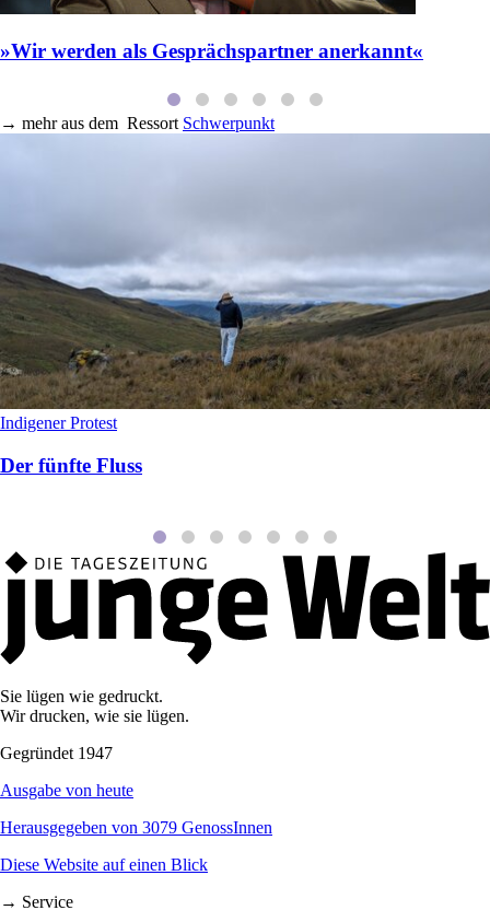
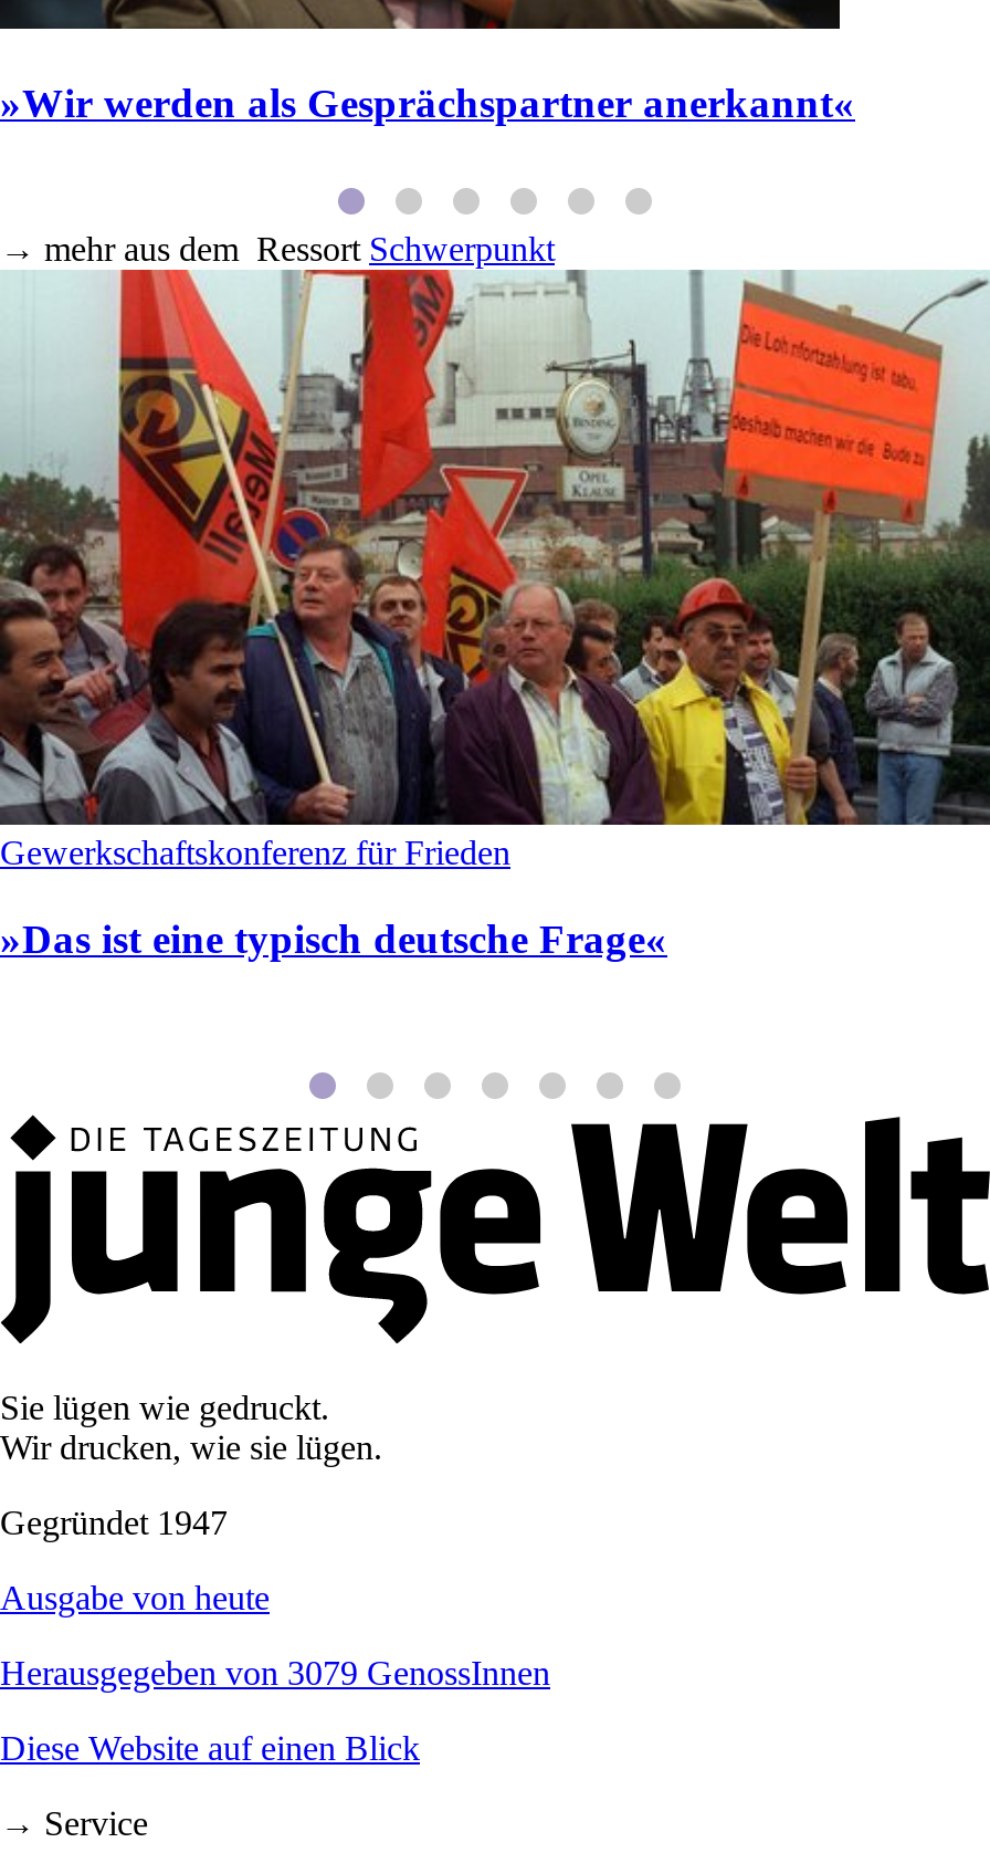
[0,135,487,432] [image] | Indigener Protest -> [0,270,983,871] [image] | Gewerkschaftskonferenz für Frieden
[0,454,142,477] Der fünfte Fluss -> [0,915,667,961] »Das ist eine typisch deutsche Frage«

